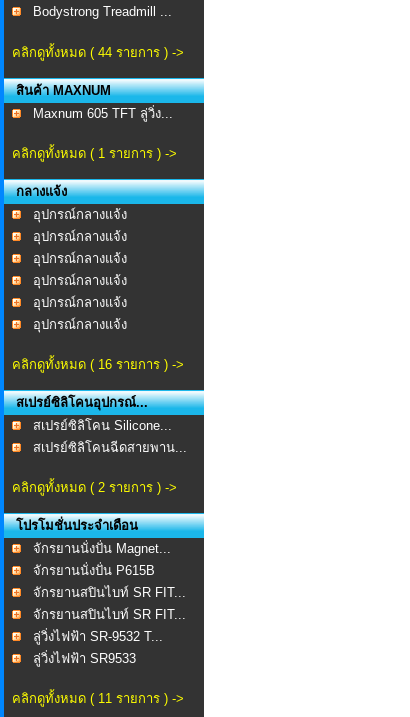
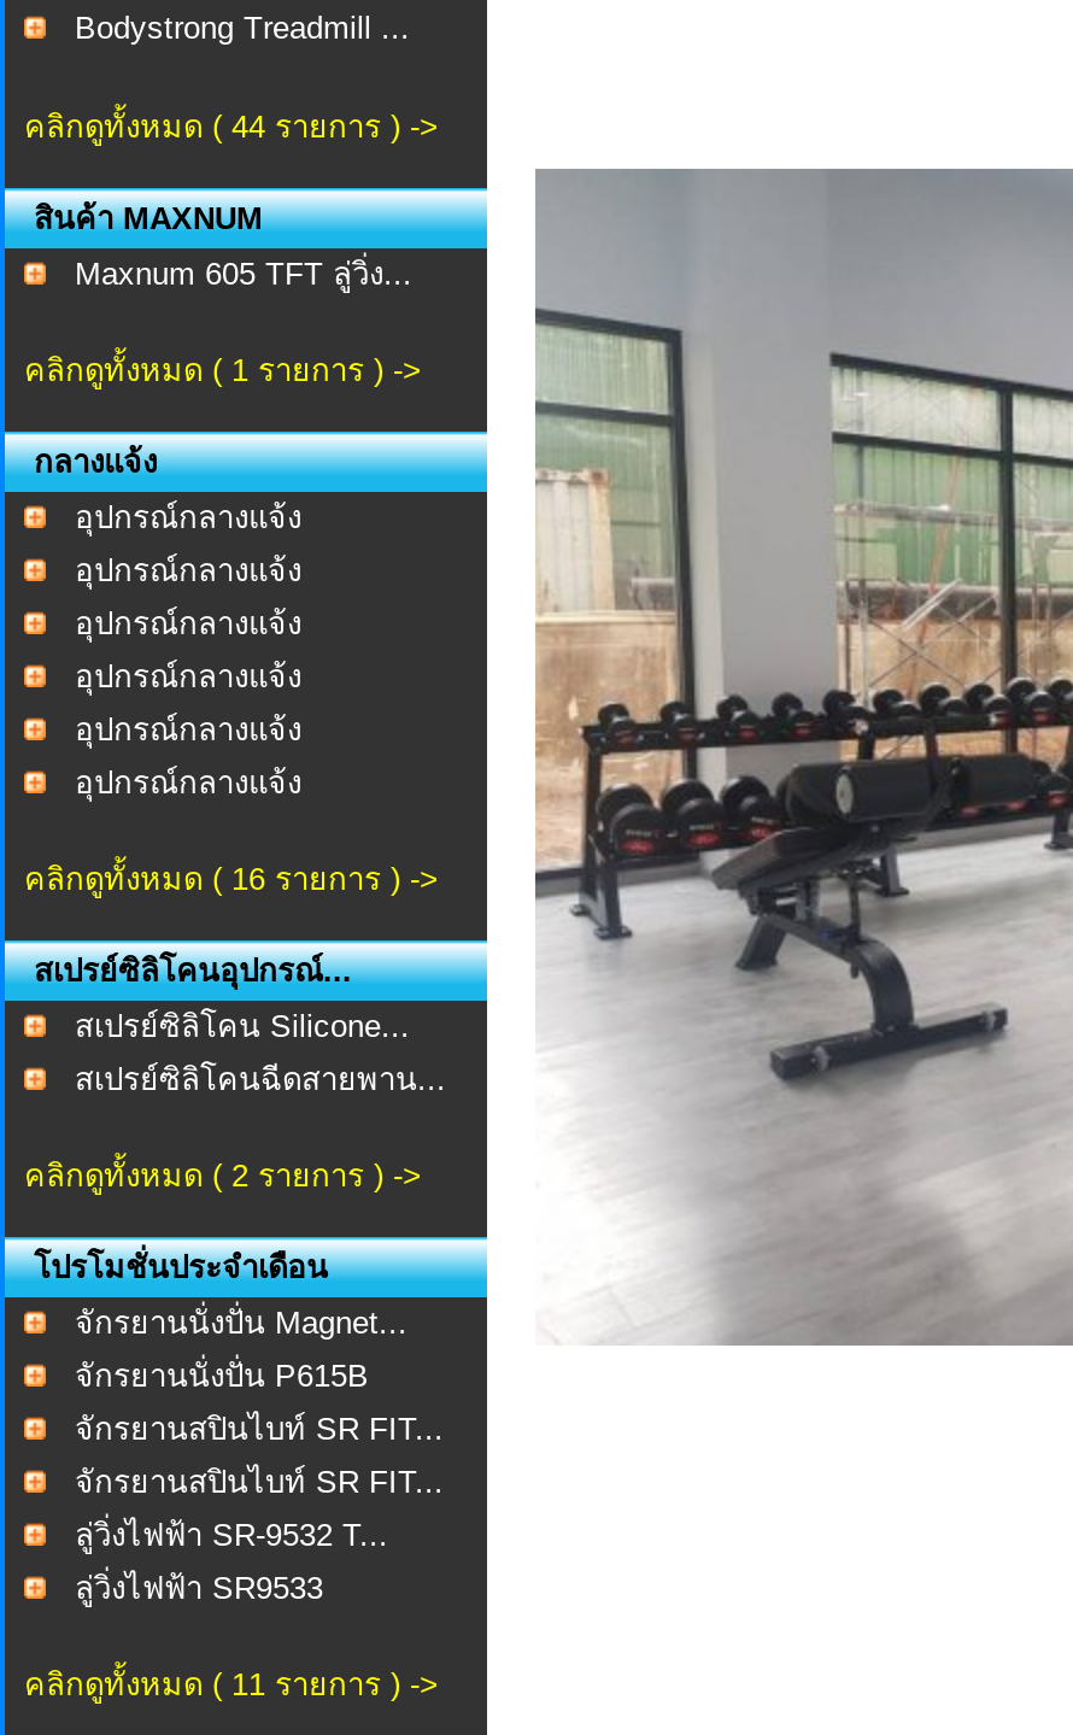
none -> [533,166,1066,1348] [image]

